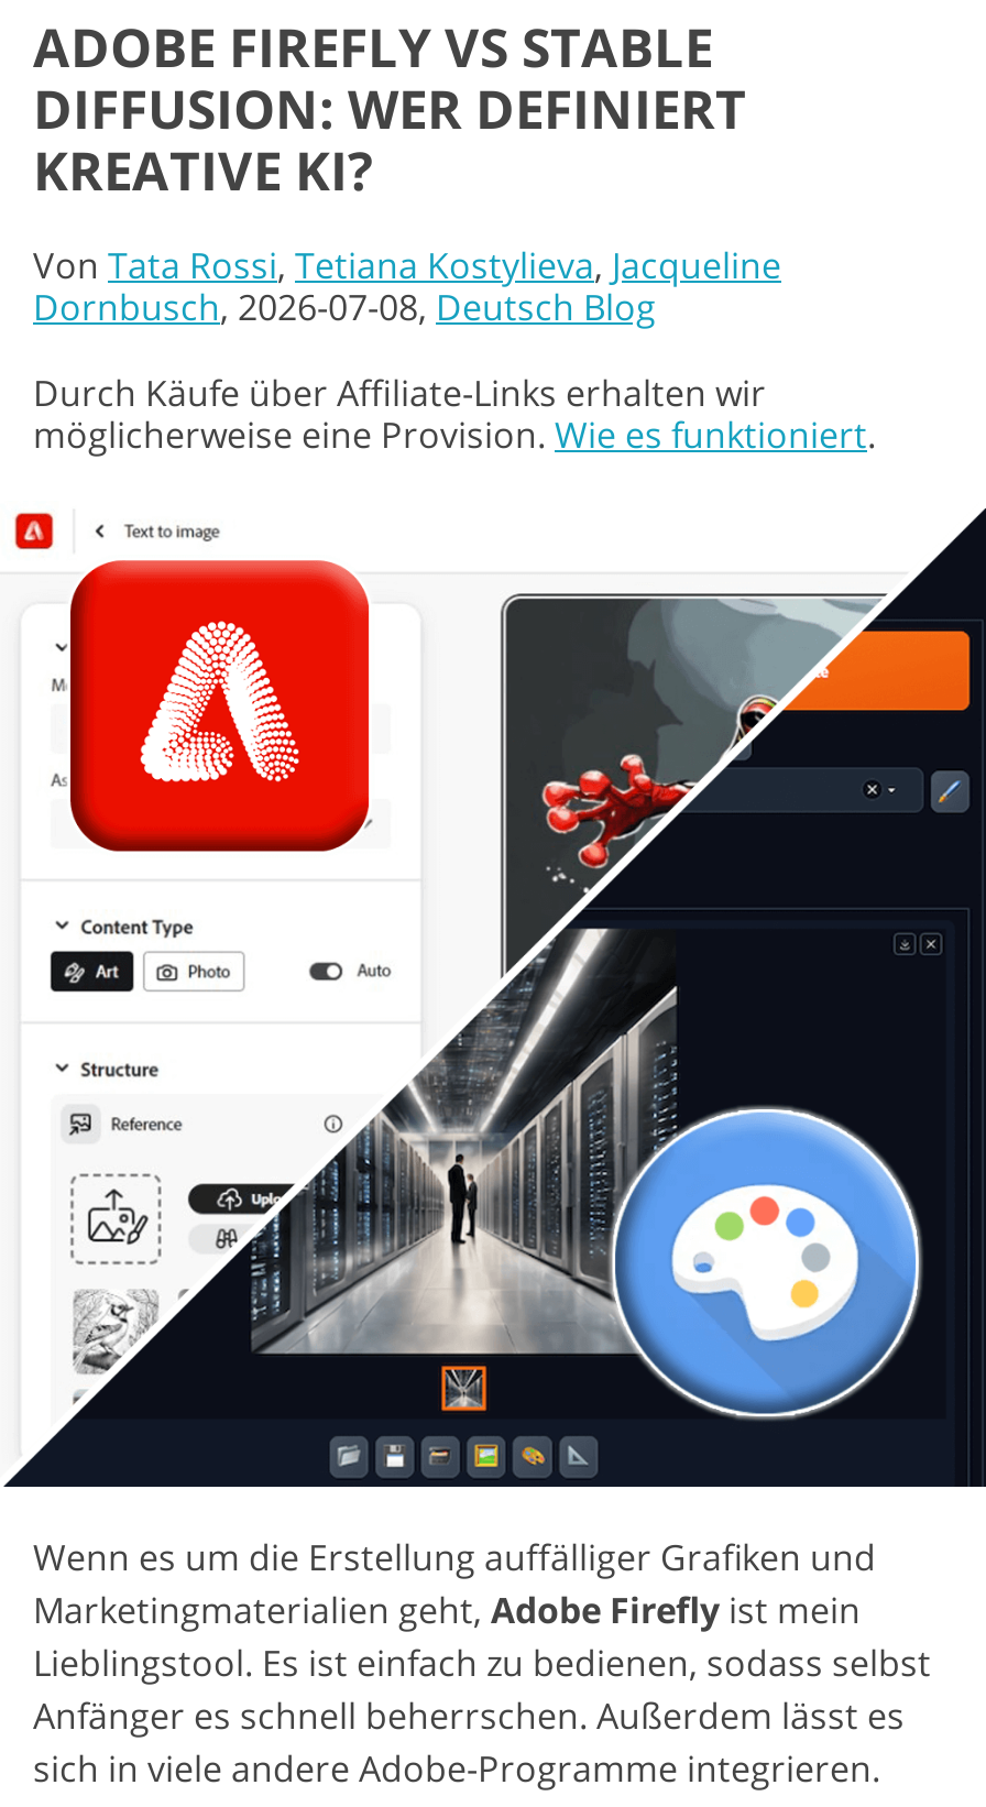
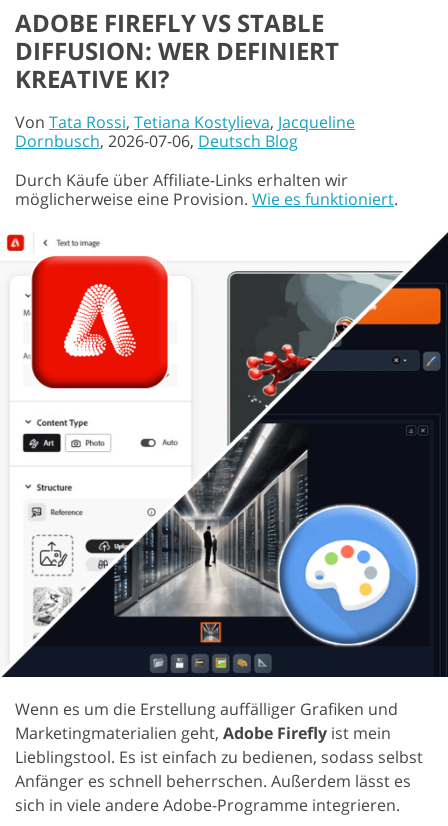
[33,283,656,331] Dornbusch, 2026-07-08,Deutsch Blog -> [15,130,298,152] Dornbusch, 2026-07-06,Deutsch Blog

